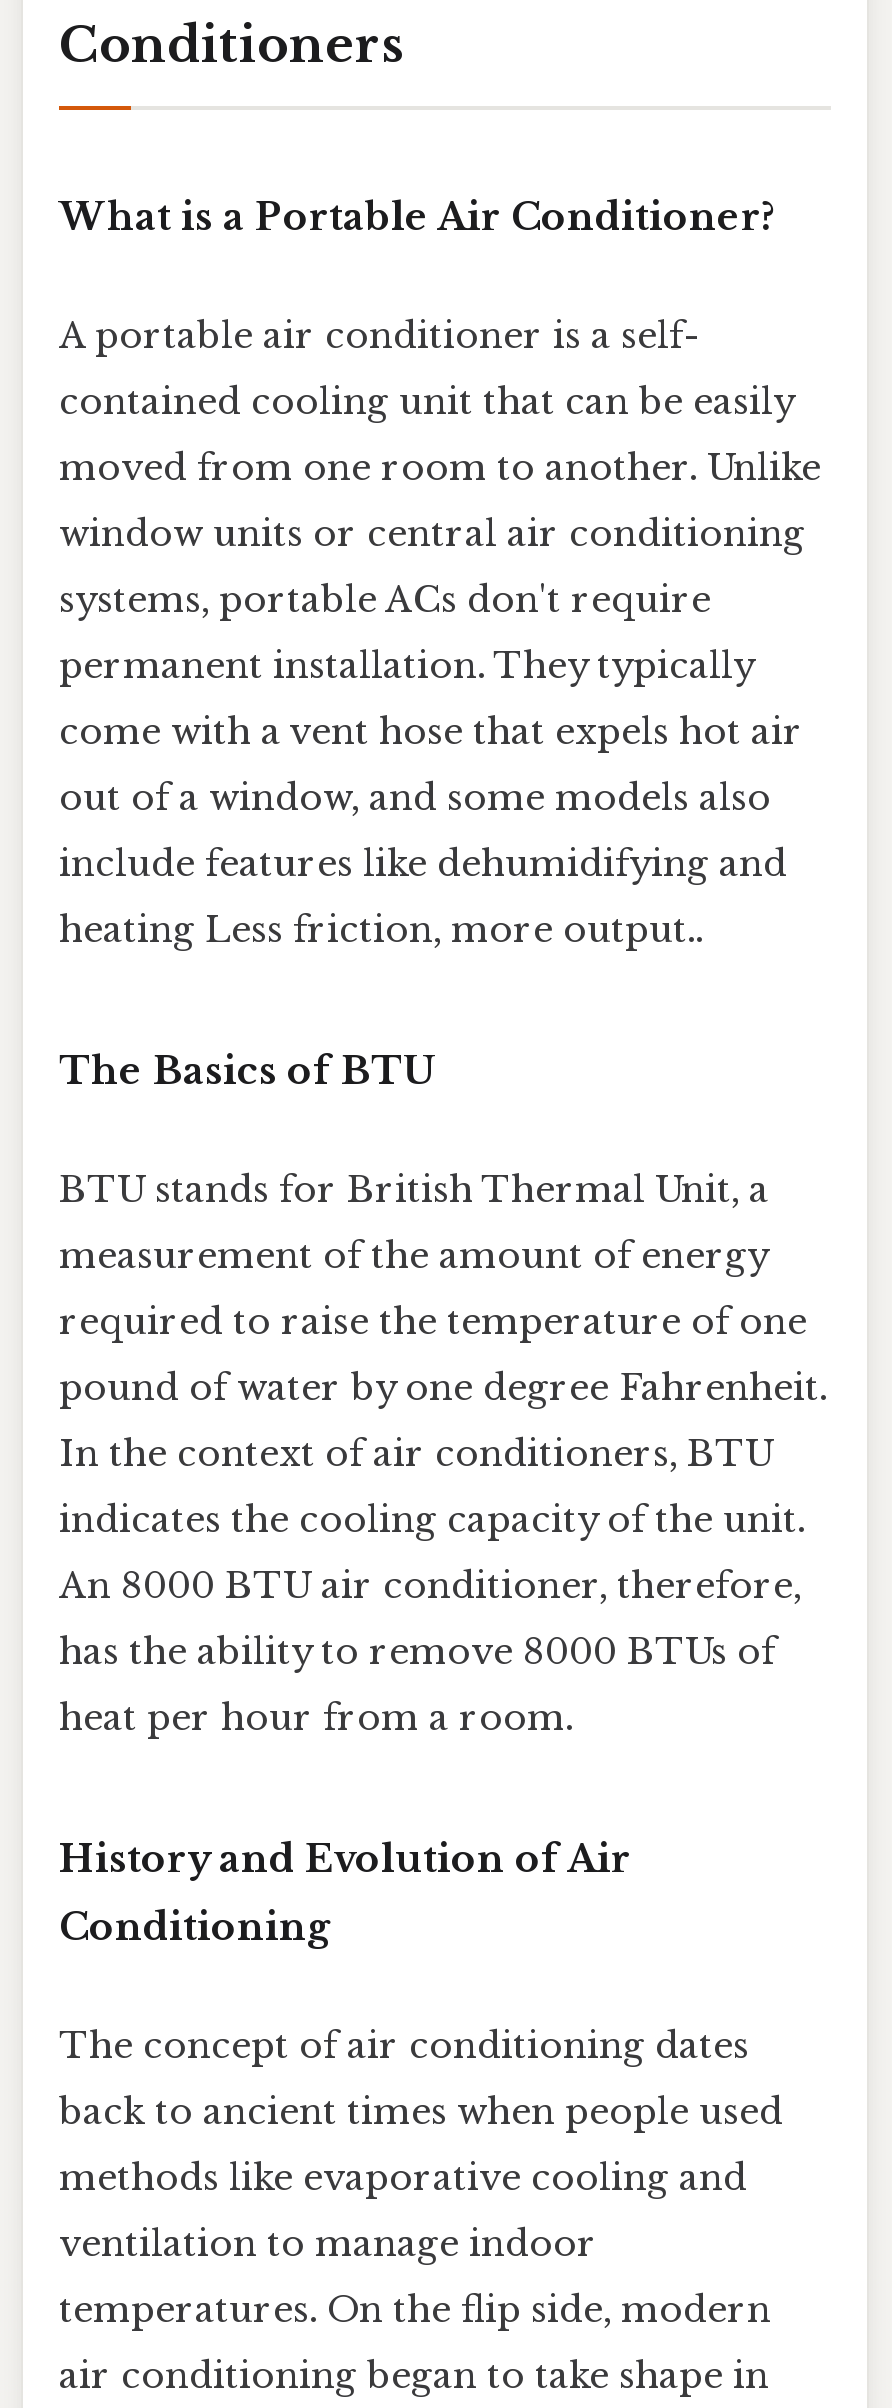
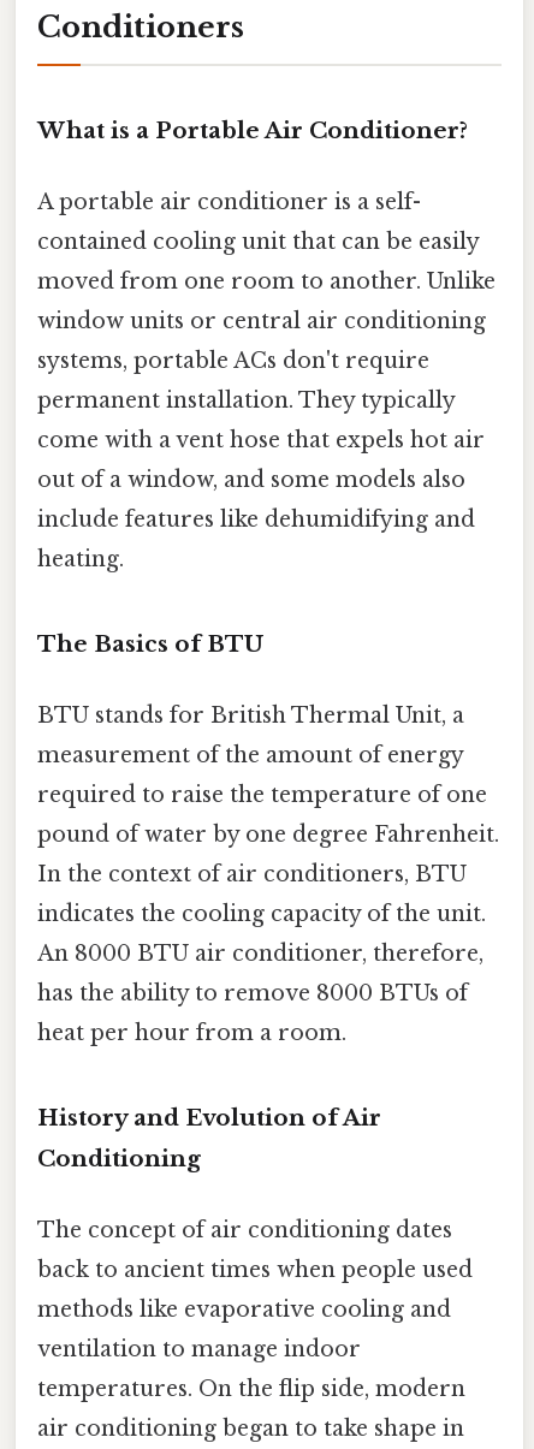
[59,908,703,952] heating Less friction, more output.. -> [37,546,124,572] heating.

